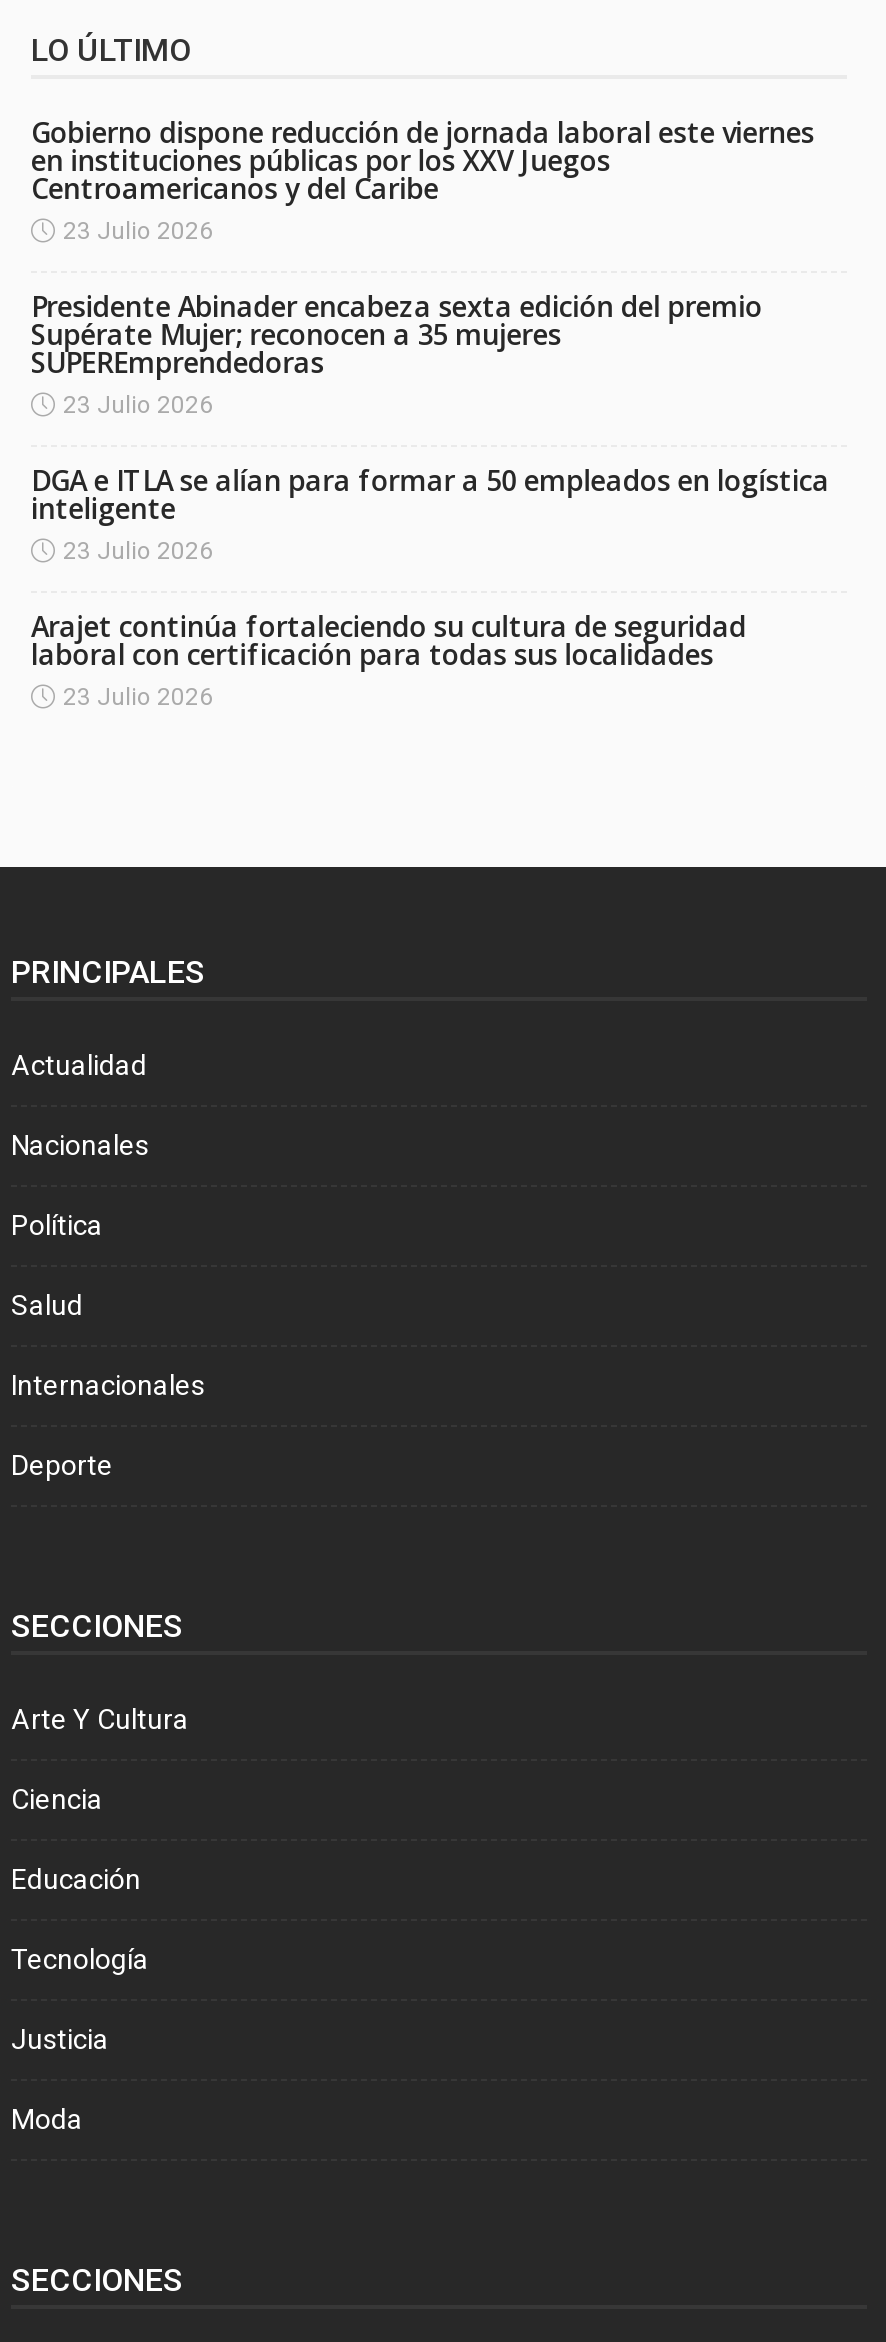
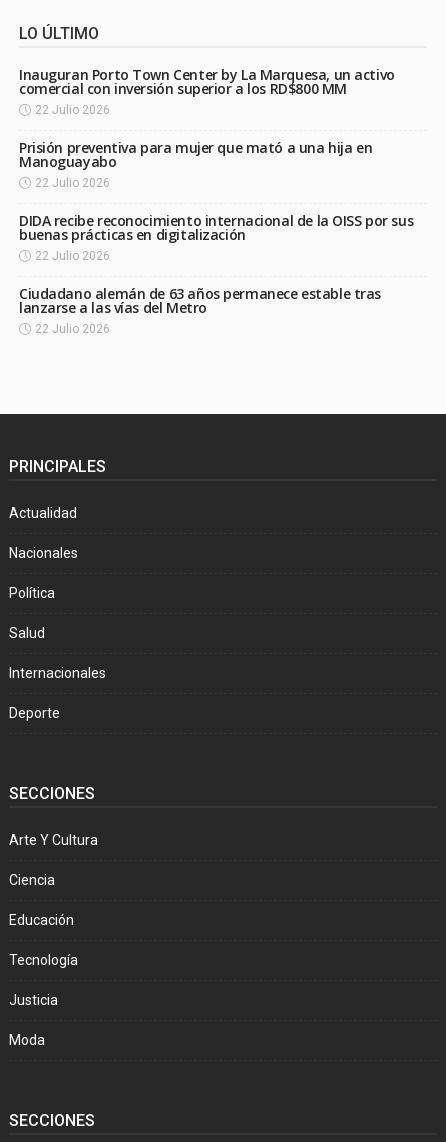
[31,113,814,245] Gobierno dispone reducción de jornada laboral este viernes | en instituciones públicas por los XXV Juegos | Centroamericanos y del Caribe | 23 Julio 2026 -> [19,65,395,117] Inauguran Porto Town Center by La Marquesa, un activo | comercial con inversión superior a los RD$800 MM | 22 Julio 2026
[31,287,763,419] Presidente Abinader encabeza sexta edición del premio | Supérate Mujer; reconocen a 35 mujeres | SUPEREmprendedoras | 23 Julio 2026 -> [19,138,372,190] Prisión preventiva para mujer que mató a una hija en | Manoguayabo | 22 Julio 2026
[31,461,829,565] DGA e ITLA se alían para formar a 50 empleados en logística | inteligente | 23 Julio 2026 -> [19,211,413,263] DIDA recibe reconocimiento internacional de la OISS por sus | buenas prácticas en digitalización | 22 Julio 2026
[31,607,747,711] Arajet continúa fortaleciendo su cultura de seguridad | laboral con certificación para todas sus localidades | 23 Julio 2026 -> [19,284,381,336] Ciudadano alemán de 63 años permanece estable tras | lanzarse a las vías del Metro | 22 Julio 2026

